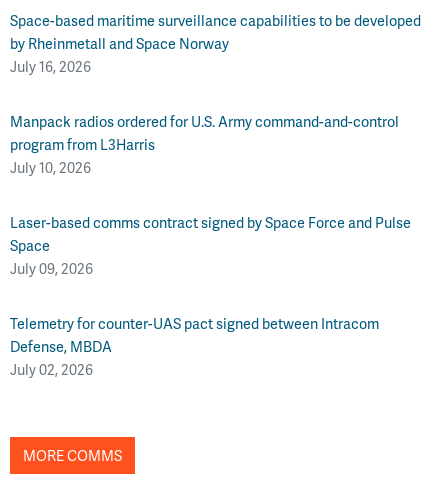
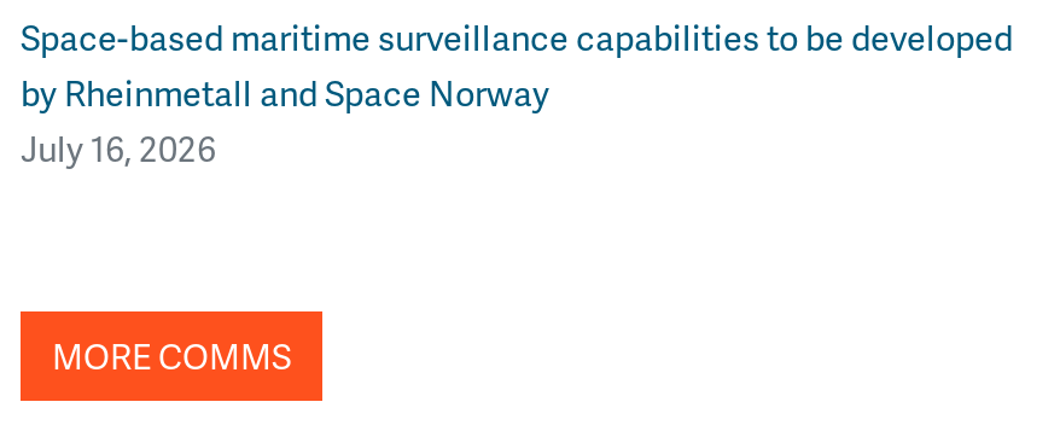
[10,111,411,379] Manpack radios ordered for U.S. Army command-and-control | program from L3Harris | July 10, 2026 | Laser-based comms contract signed by Space Force and Pulse | Space | July 09, 2026 | Telemetry for counter-UAS pact signed between Intracom | Defense, MBDA | July 02, 2026 -> none

